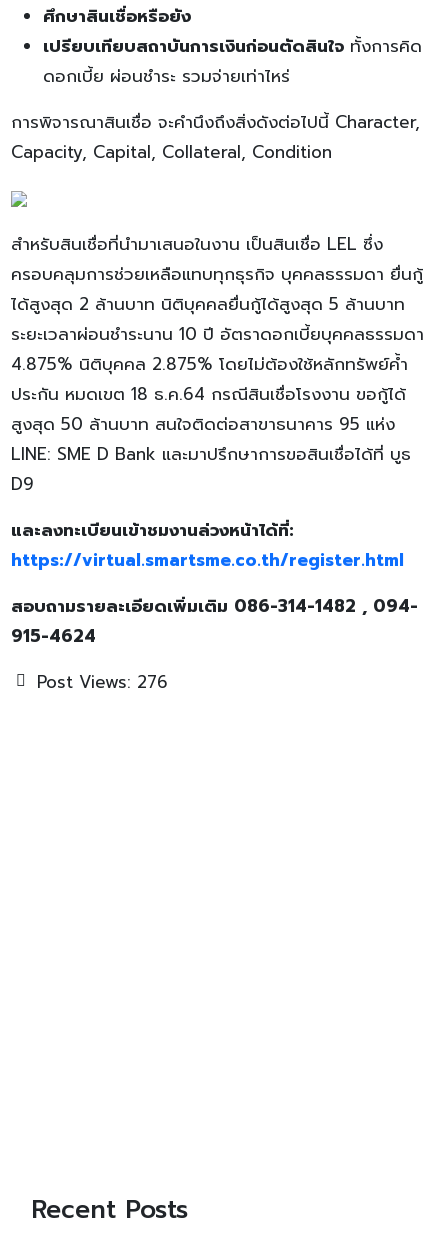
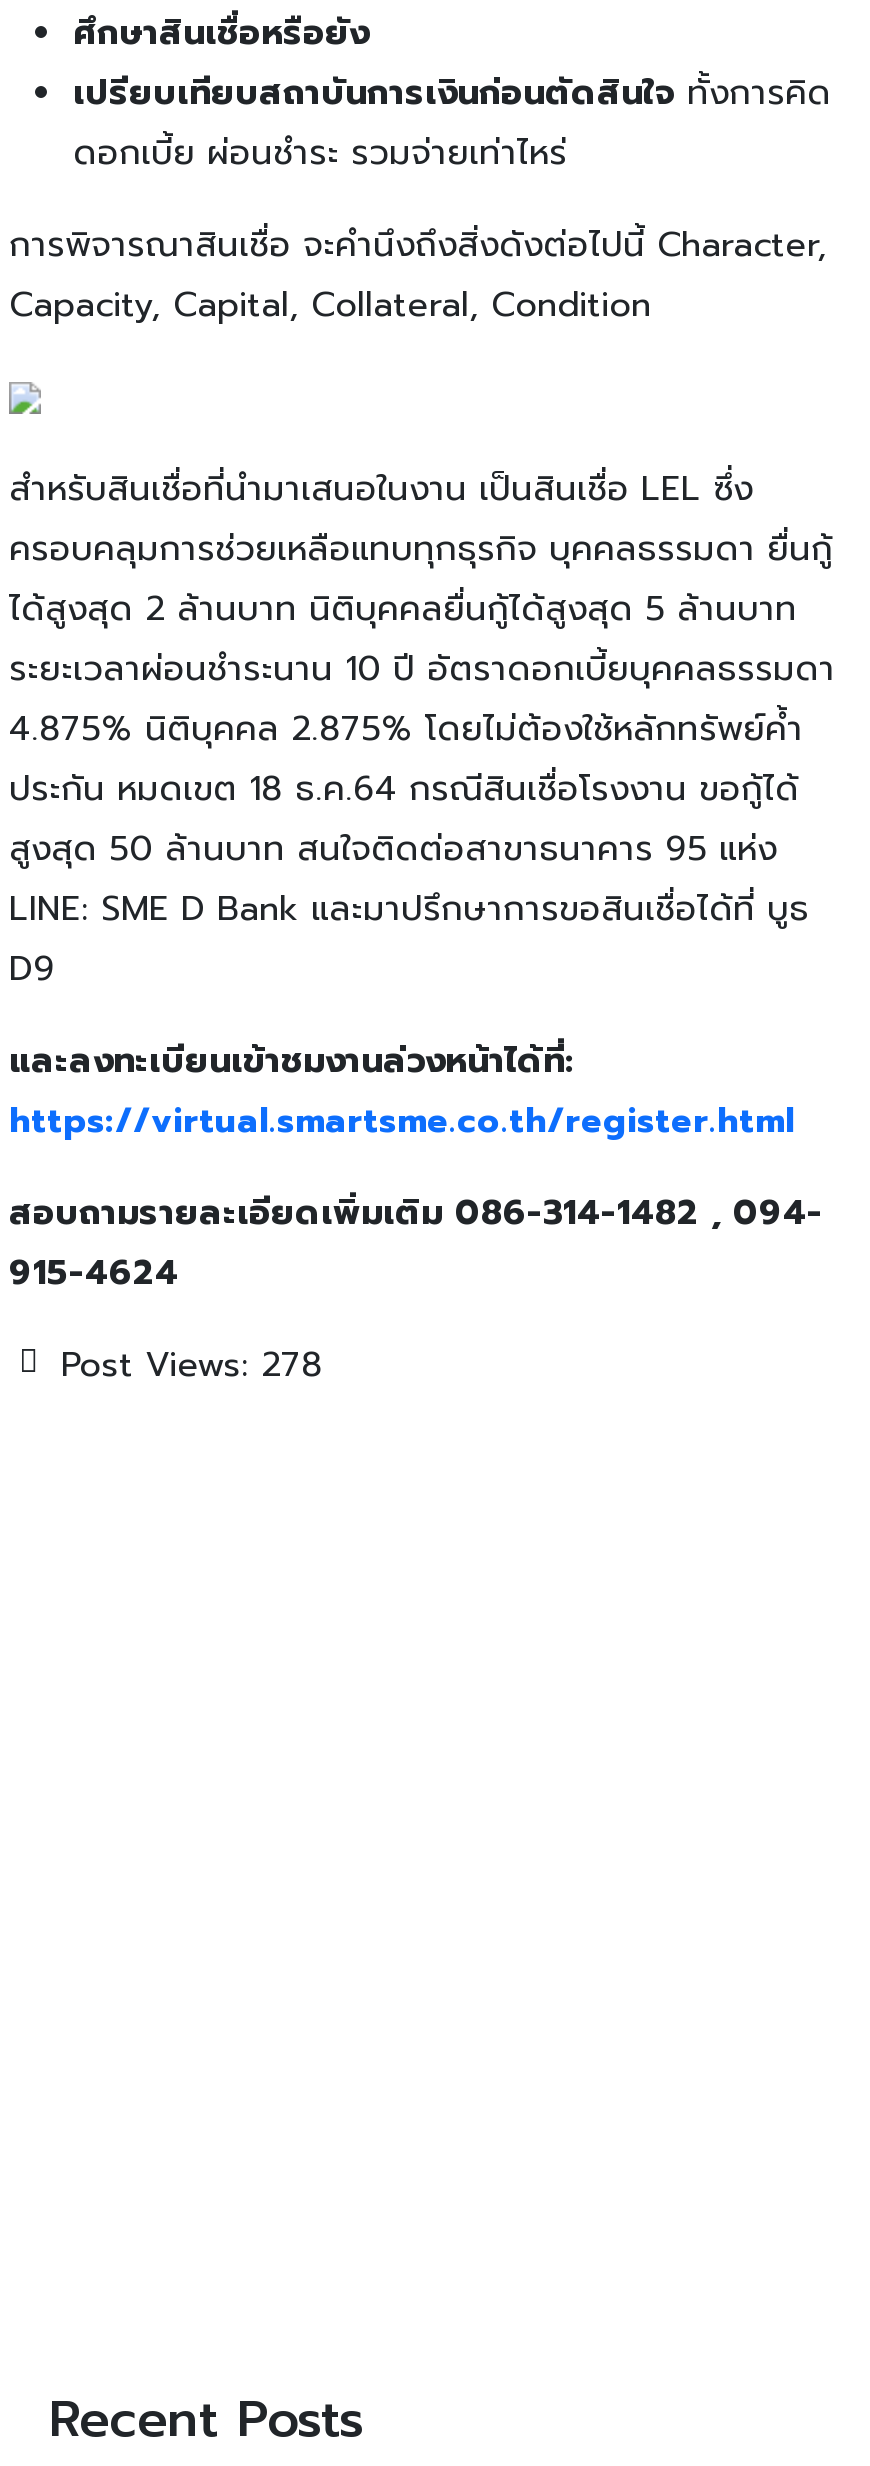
[37,669,168,695] Post Views: 276 -> [61,1337,323,1389] Post Views: 278

